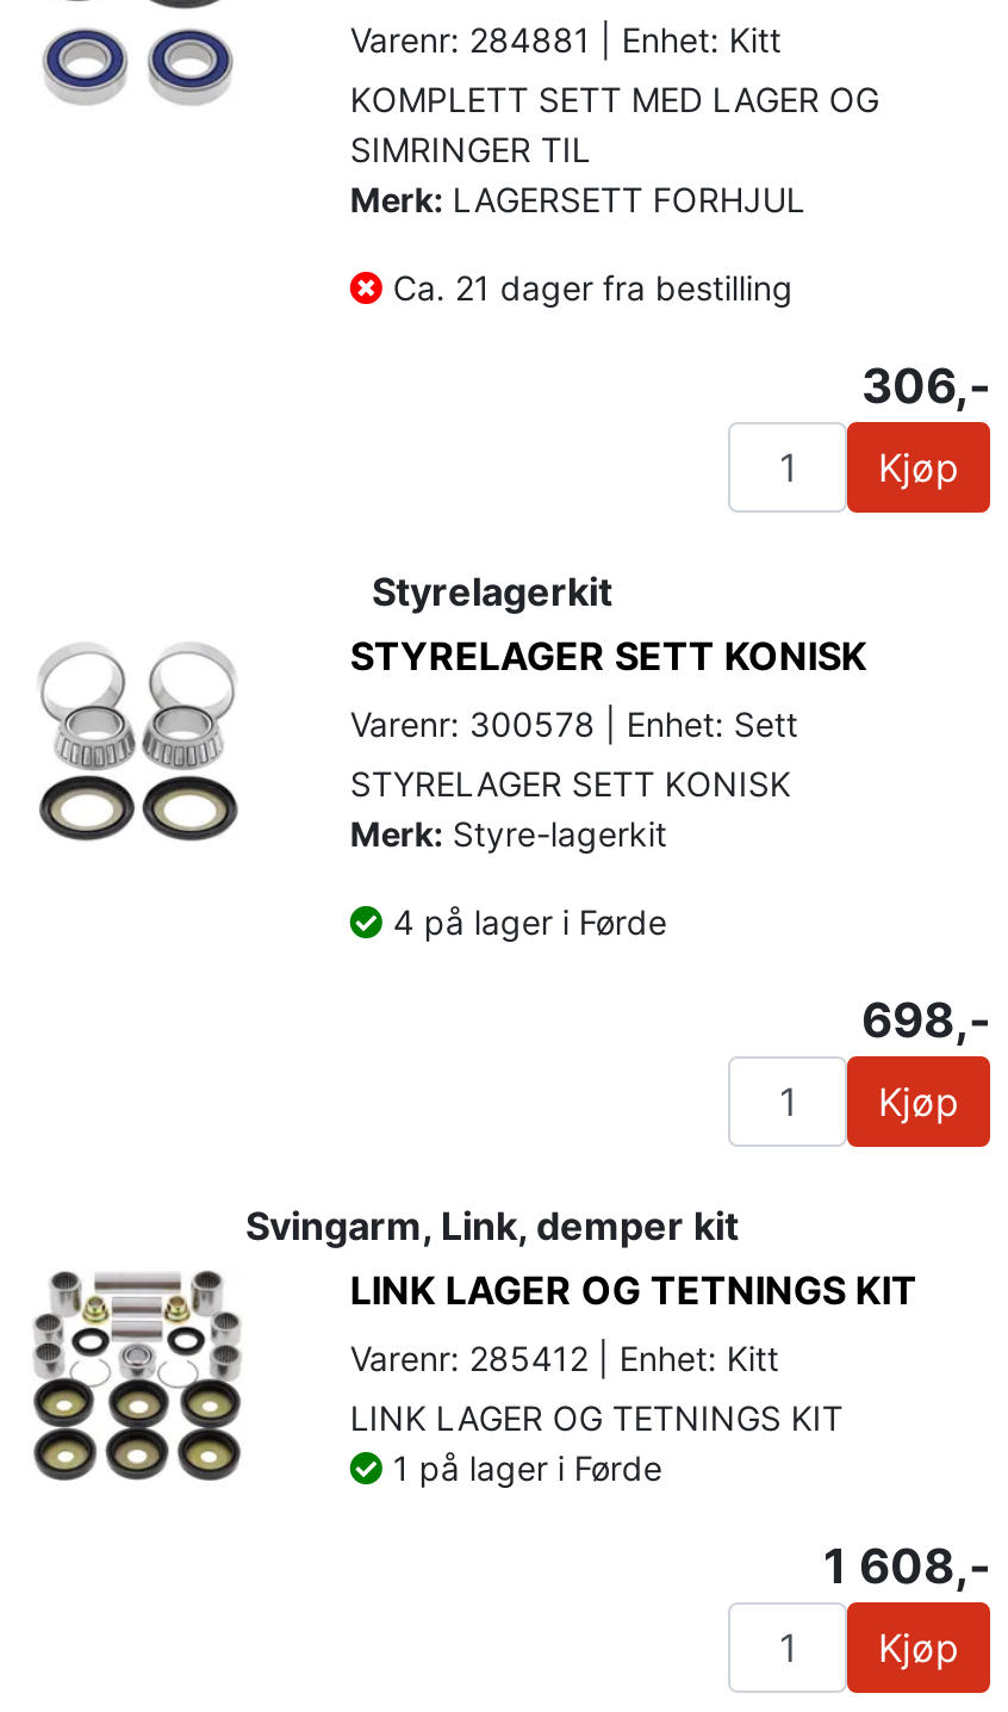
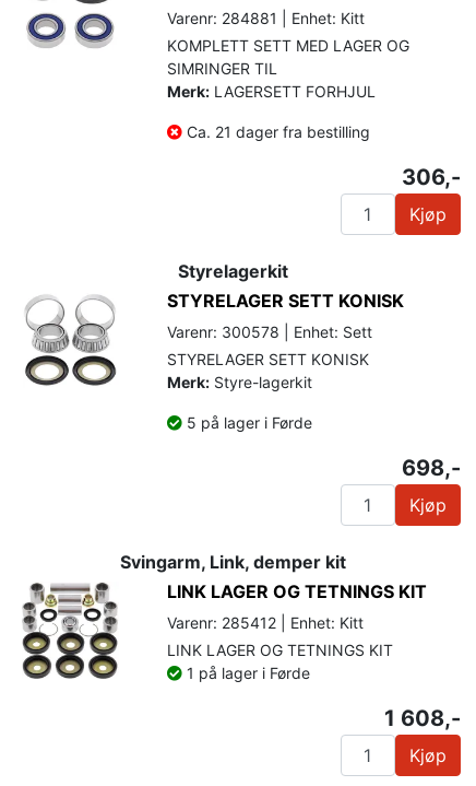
[383,900,667,941] 4 på lager i Førde -> [183,413,313,431] 5 på lager i Førde

